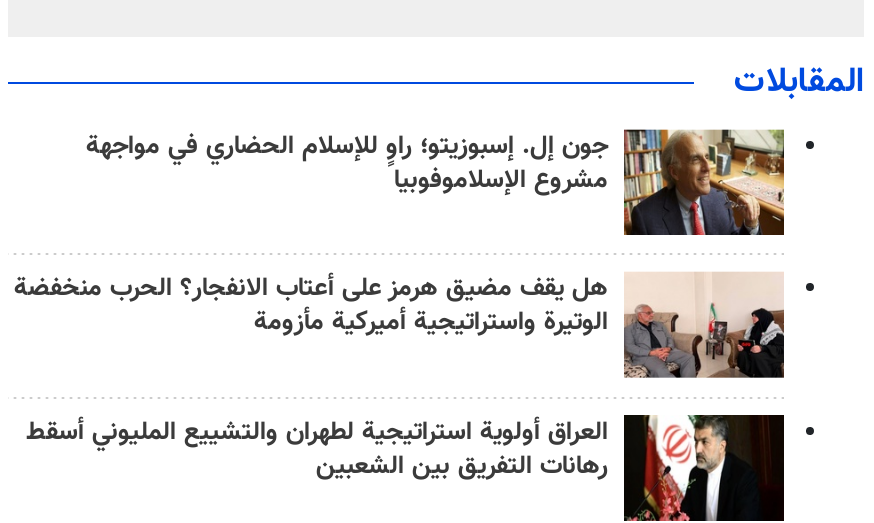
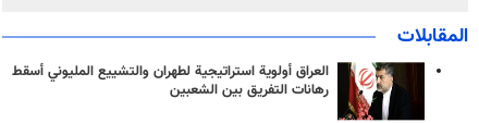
[14,127,786,343] [image] | جون إل. إسبوزيتو؛ راوٍ للإسلام الحضاري في مواجهة | مشروع الإسلاموفوبيا | هل يقف مضيق هرمز على أعتاب الانفجار؟ الحرب منخفضة | الوتيرة واستراتيجية أميركية مأزومة -> none
[622,274,786,380] [image] -> none

